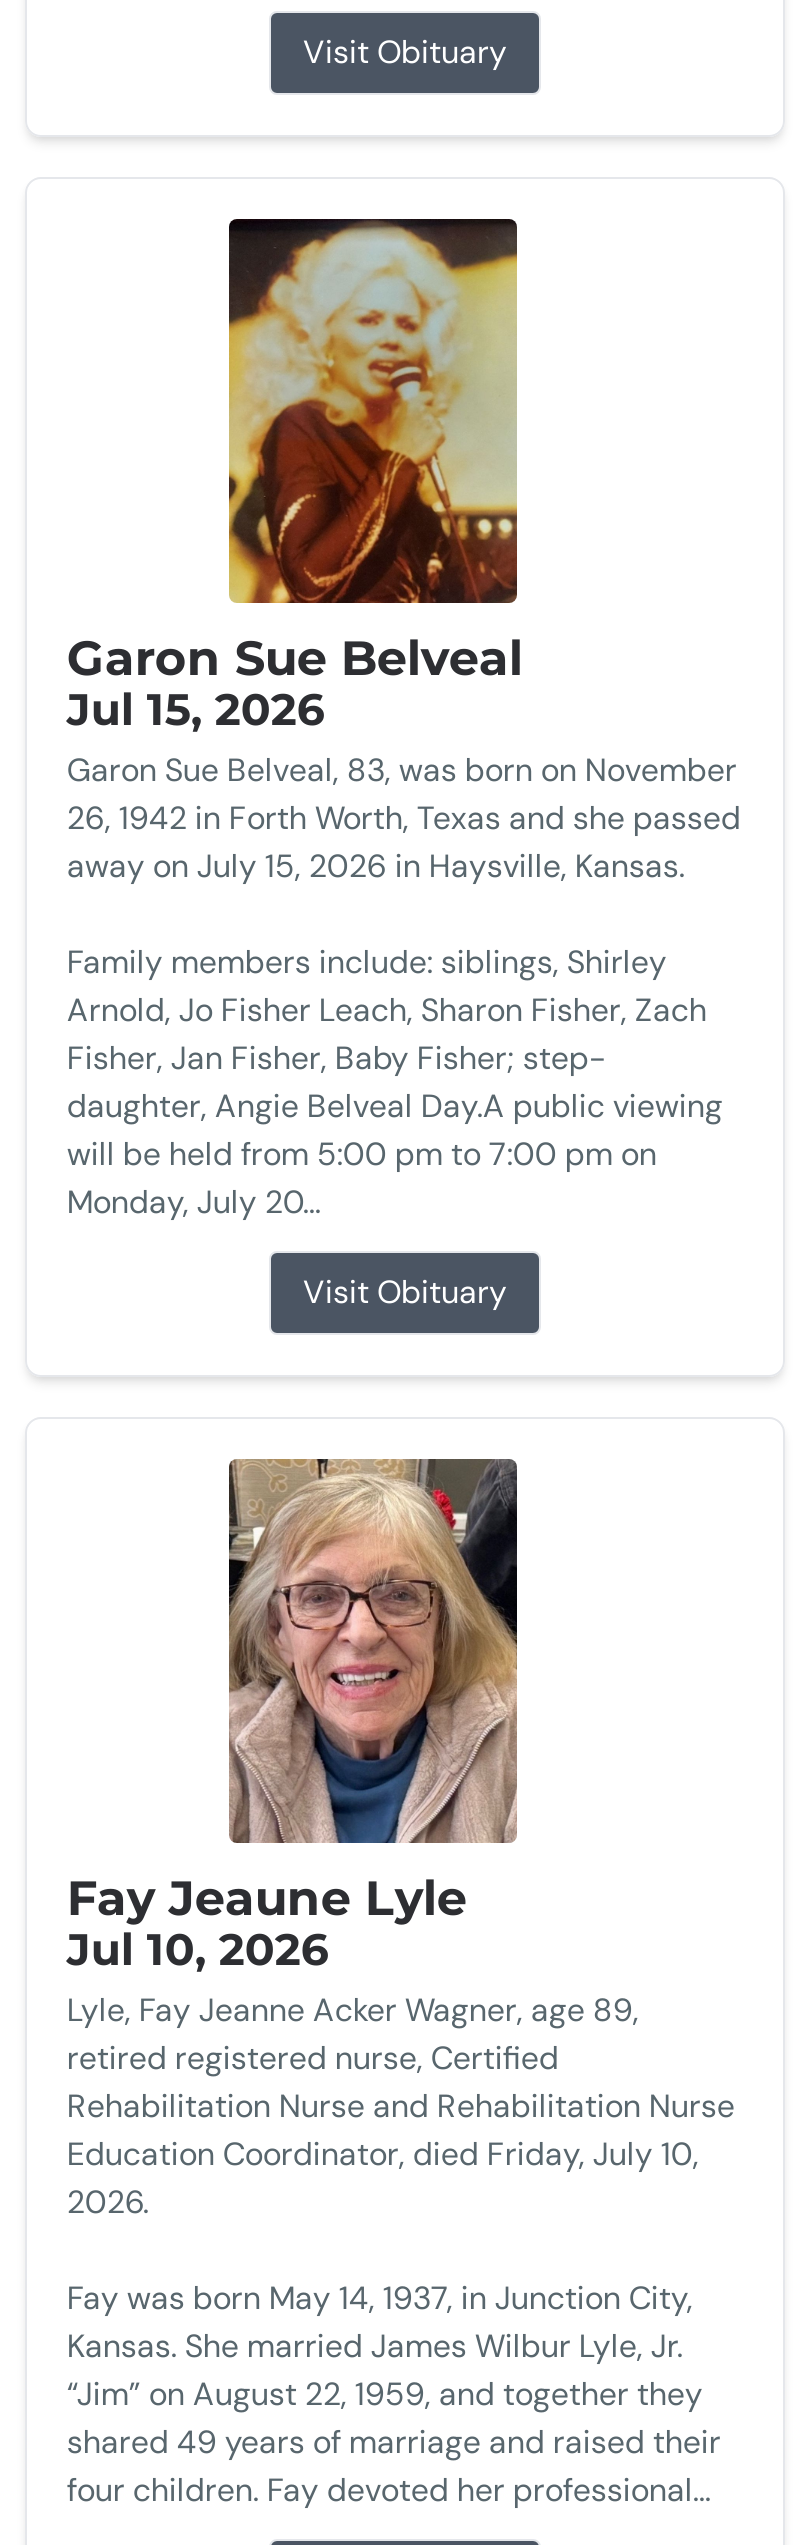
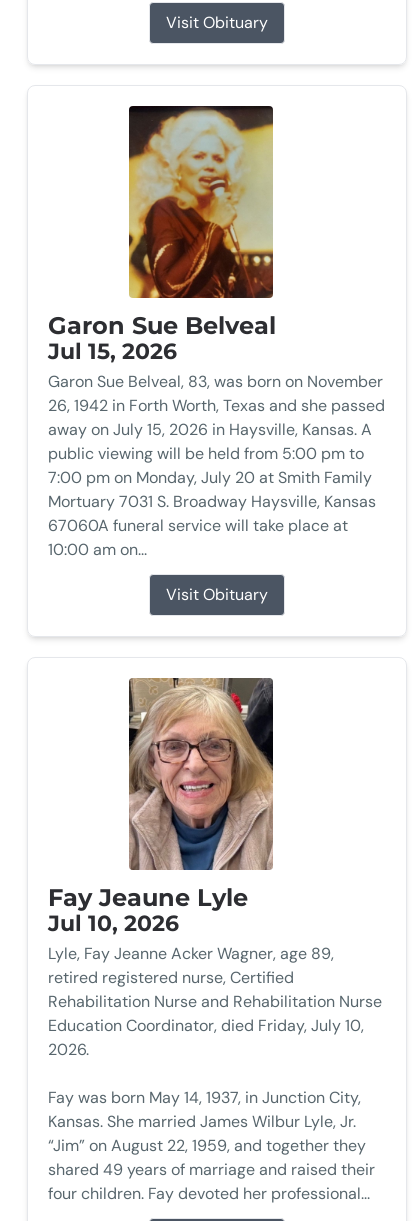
[67,844,723,1222] away on July 15, 2026 in Haysville, Kansas. | Family members include: siblings, Shirley | Arnold, Jo Fisher Leach, Sharon Fisher, Zach | Fisher, Jan Fisher, Baby Fisher; step- | daughter, Angie Belveal Day.A public viewing | will be held from 5:00 pm to 7:00 pm on | Monday, July 20... -> [48,419,376,560] away on July 15, 2026 in Haysville, Kansas. A | public viewing will be held from 5:00 pm to | 7:00 pm on Monday, July 20 at Smith Family | Mortuary 7031 S. Broadway Haysville, Kansas | 67060A funeral service will take place at | 10:00 am on...

